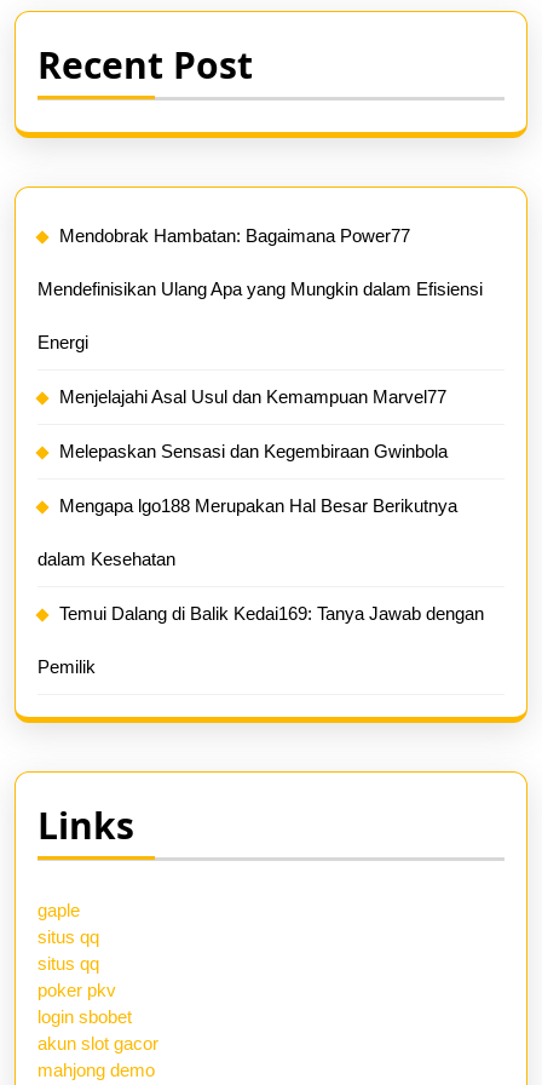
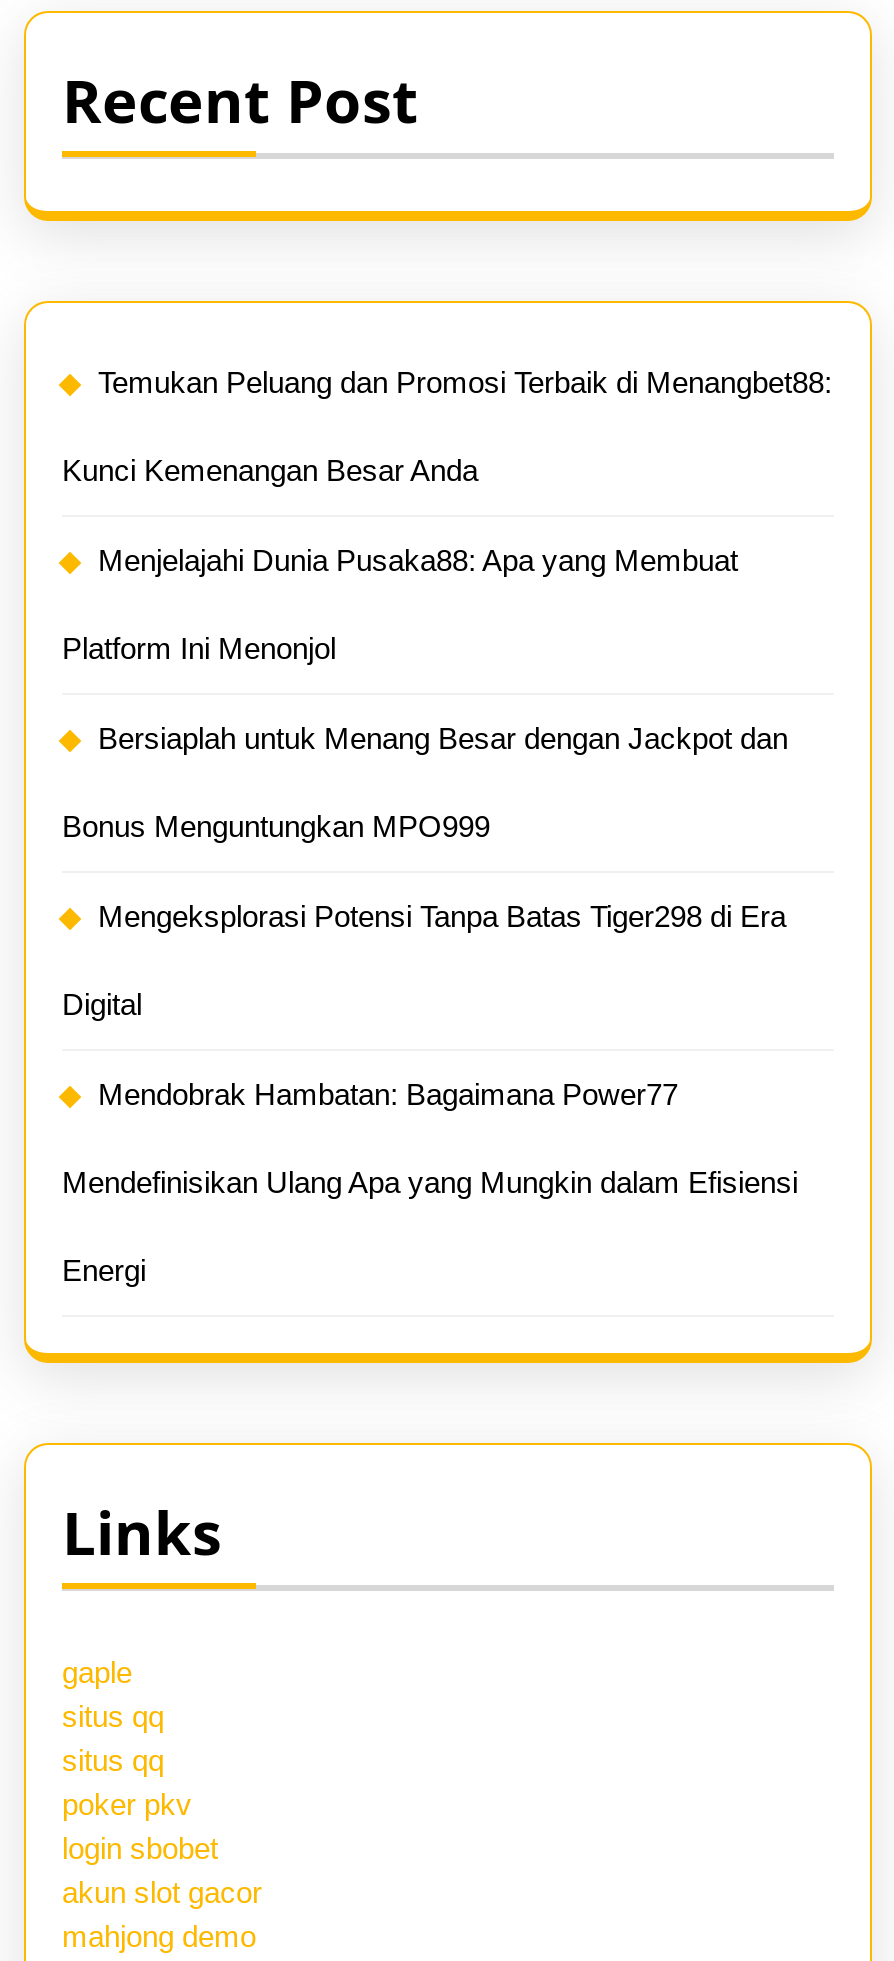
none -> [62,365,832,1021] Temukan Peluang dan Promosi Terbaik di Menangbet88: | Kunci Kemenangan Besar Anda | Menjelajahi Dunia Pusaka88: Apa yang Membuat | Platform Ini Menonjol | Bersiaplah untuk Menang Besar dengan Jackpot dan | Bonus Menguntungkan MPO999 | Mengeksplorasi Potensi Tanpa Batas Tiger298 di Era | Digital
moved [38,225,483,352] -> [62,1077,798,1287]: Mendobrak Hambatan: Bagaimana Power77 | Mendefinisikan Ulang Apa yang Mungkin dalam Efisiensi | Energi
[38,386,484,677] Menjelajahi Asal Usul dan Kemampuan Marvel77 | Melepaskan Sensasi dan Kegembiraan Gwinbola | Mengapa lgo188 Merupakan Hal Besar Berikutnya | dalam Kesehatan | Temui Dalang di Balik Kedai169: Tanya Jawab dengan | Pemilik -> none

